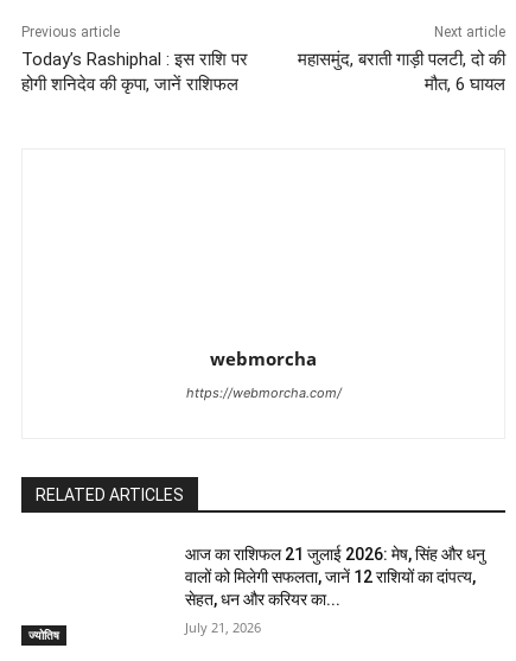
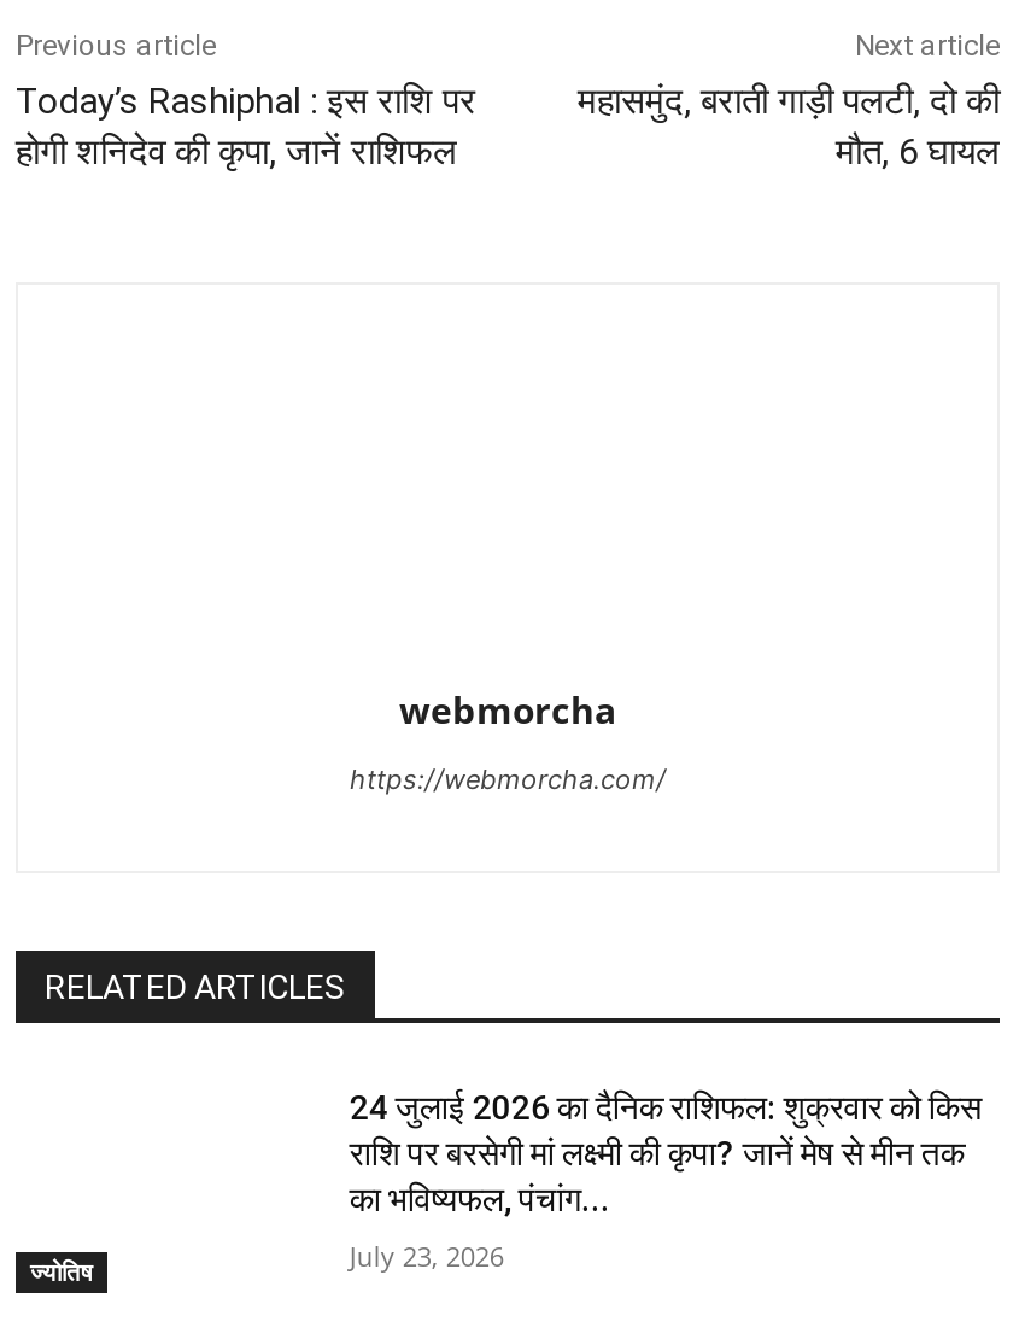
[186,544,486,609] आज का राशिफल 21 जुलाई 2026: मेष, सिंह और धनु | वालों को मिलेगी सफलता, जानें 12 राशियों का दांपत्य, | सेहत, धन और करियर का... -> [349,1088,981,1218] 24 जुलाई 2026 का दैनिक राशिफल: शुक्रवार को किस | राशि पर बरसेगी मां लक्ष्मी की कृपा? जानें मेष से मीन तक | का भविष्यफल, पंचांग...
[186,618,261,636] July 21, 2026 -> [349,1237,504,1273] July 23, 2026

